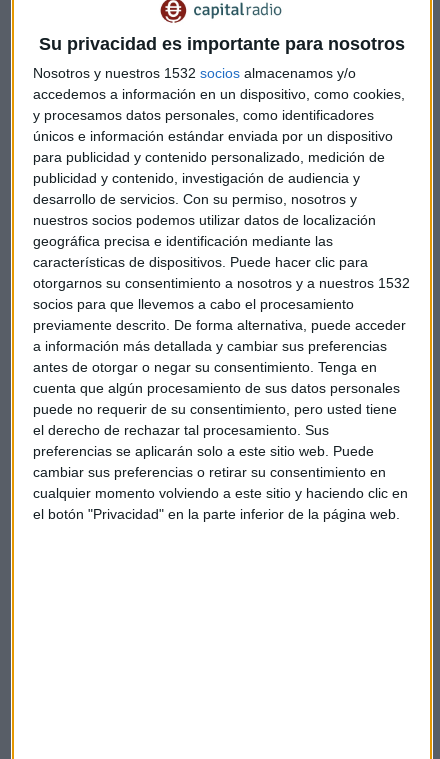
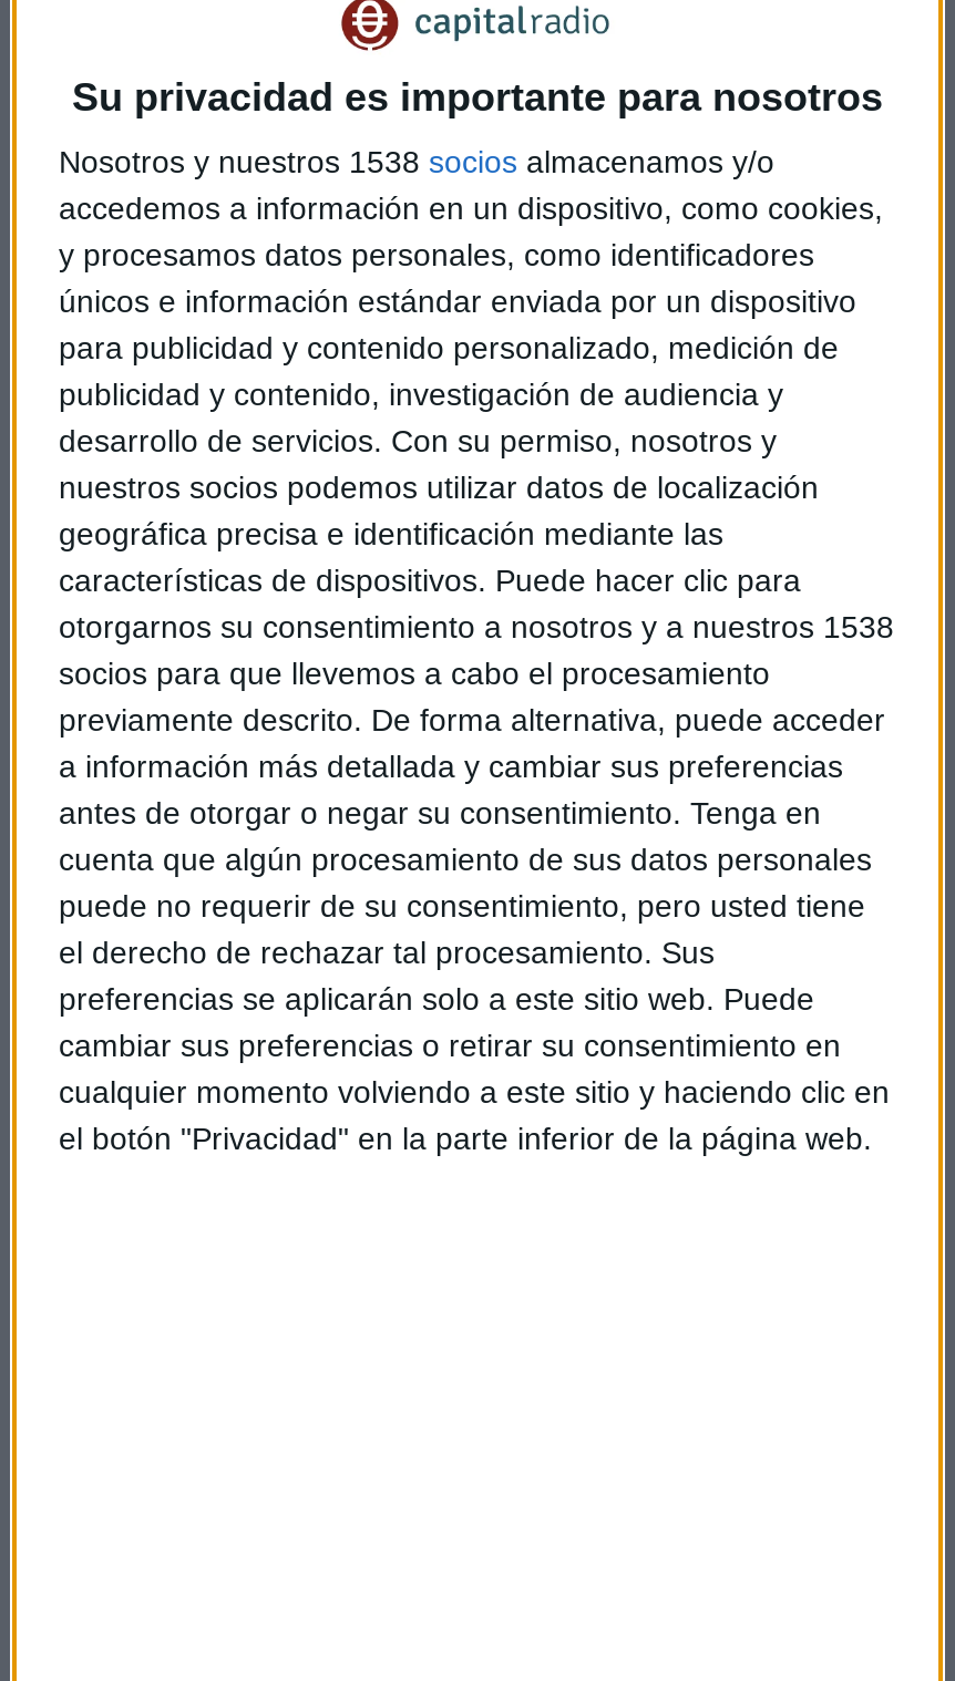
[33,65,356,81] Nosotros y nuestros 1532 socios almacenamos y/o -> [59,144,774,180] Nosotros y nuestros 1538 socios almacenamos y/o
[33,275,410,291] otorgarnos su consentimiento a nosotros y a nuestros 1532 -> [59,609,894,645] otorgarnos su consentimiento a nosotros y a nuestros 1538

